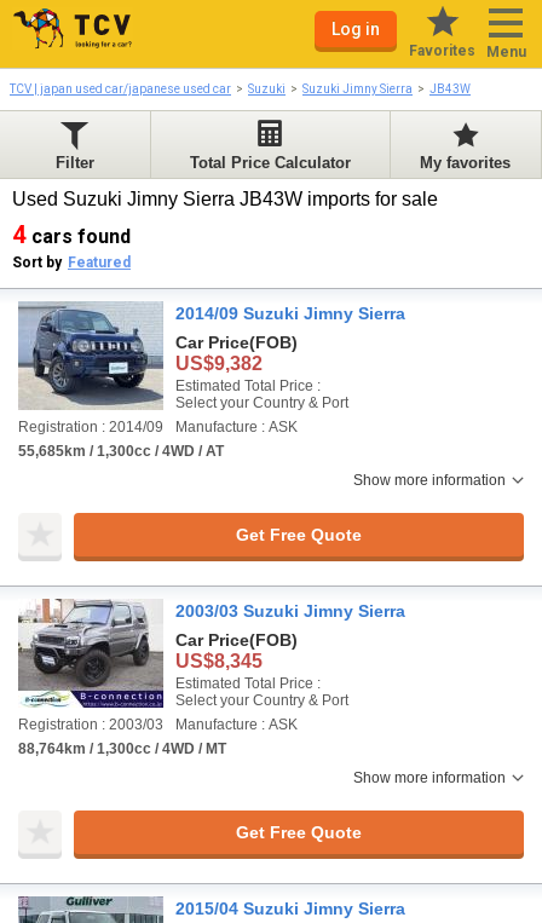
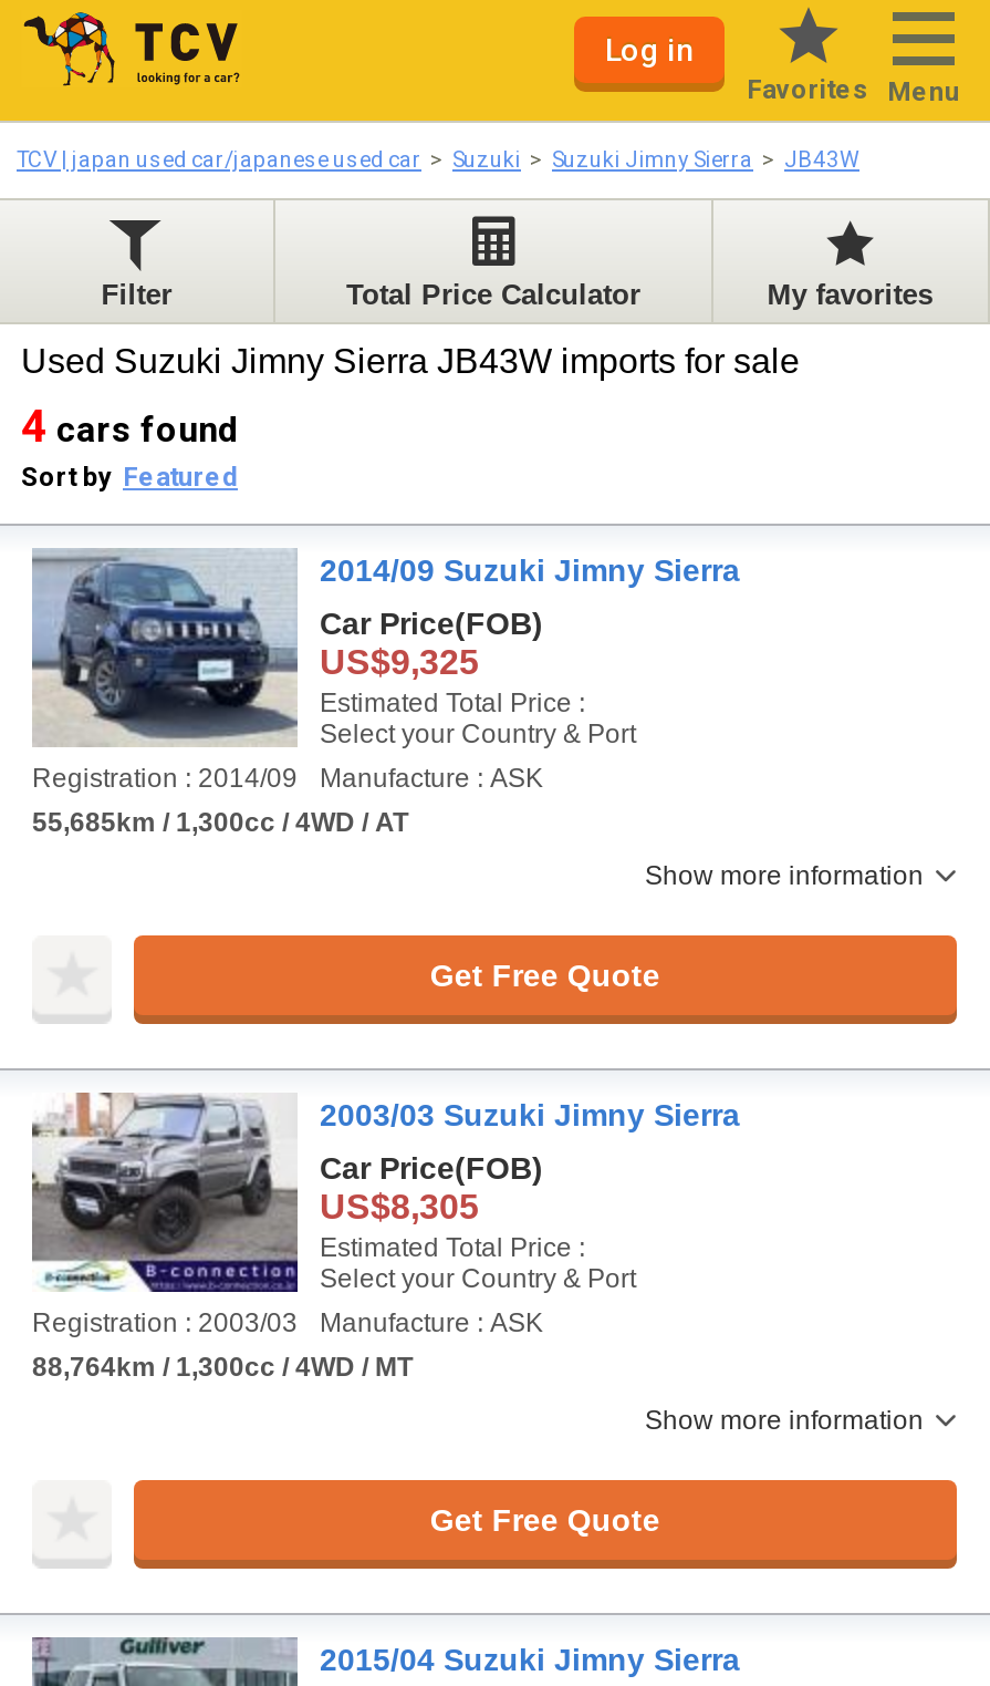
[175,353,263,374] US$9,382 -> [320,643,479,681] US$9,325
[175,651,263,671] US$8,345 -> [320,1188,479,1225] US$8,305

